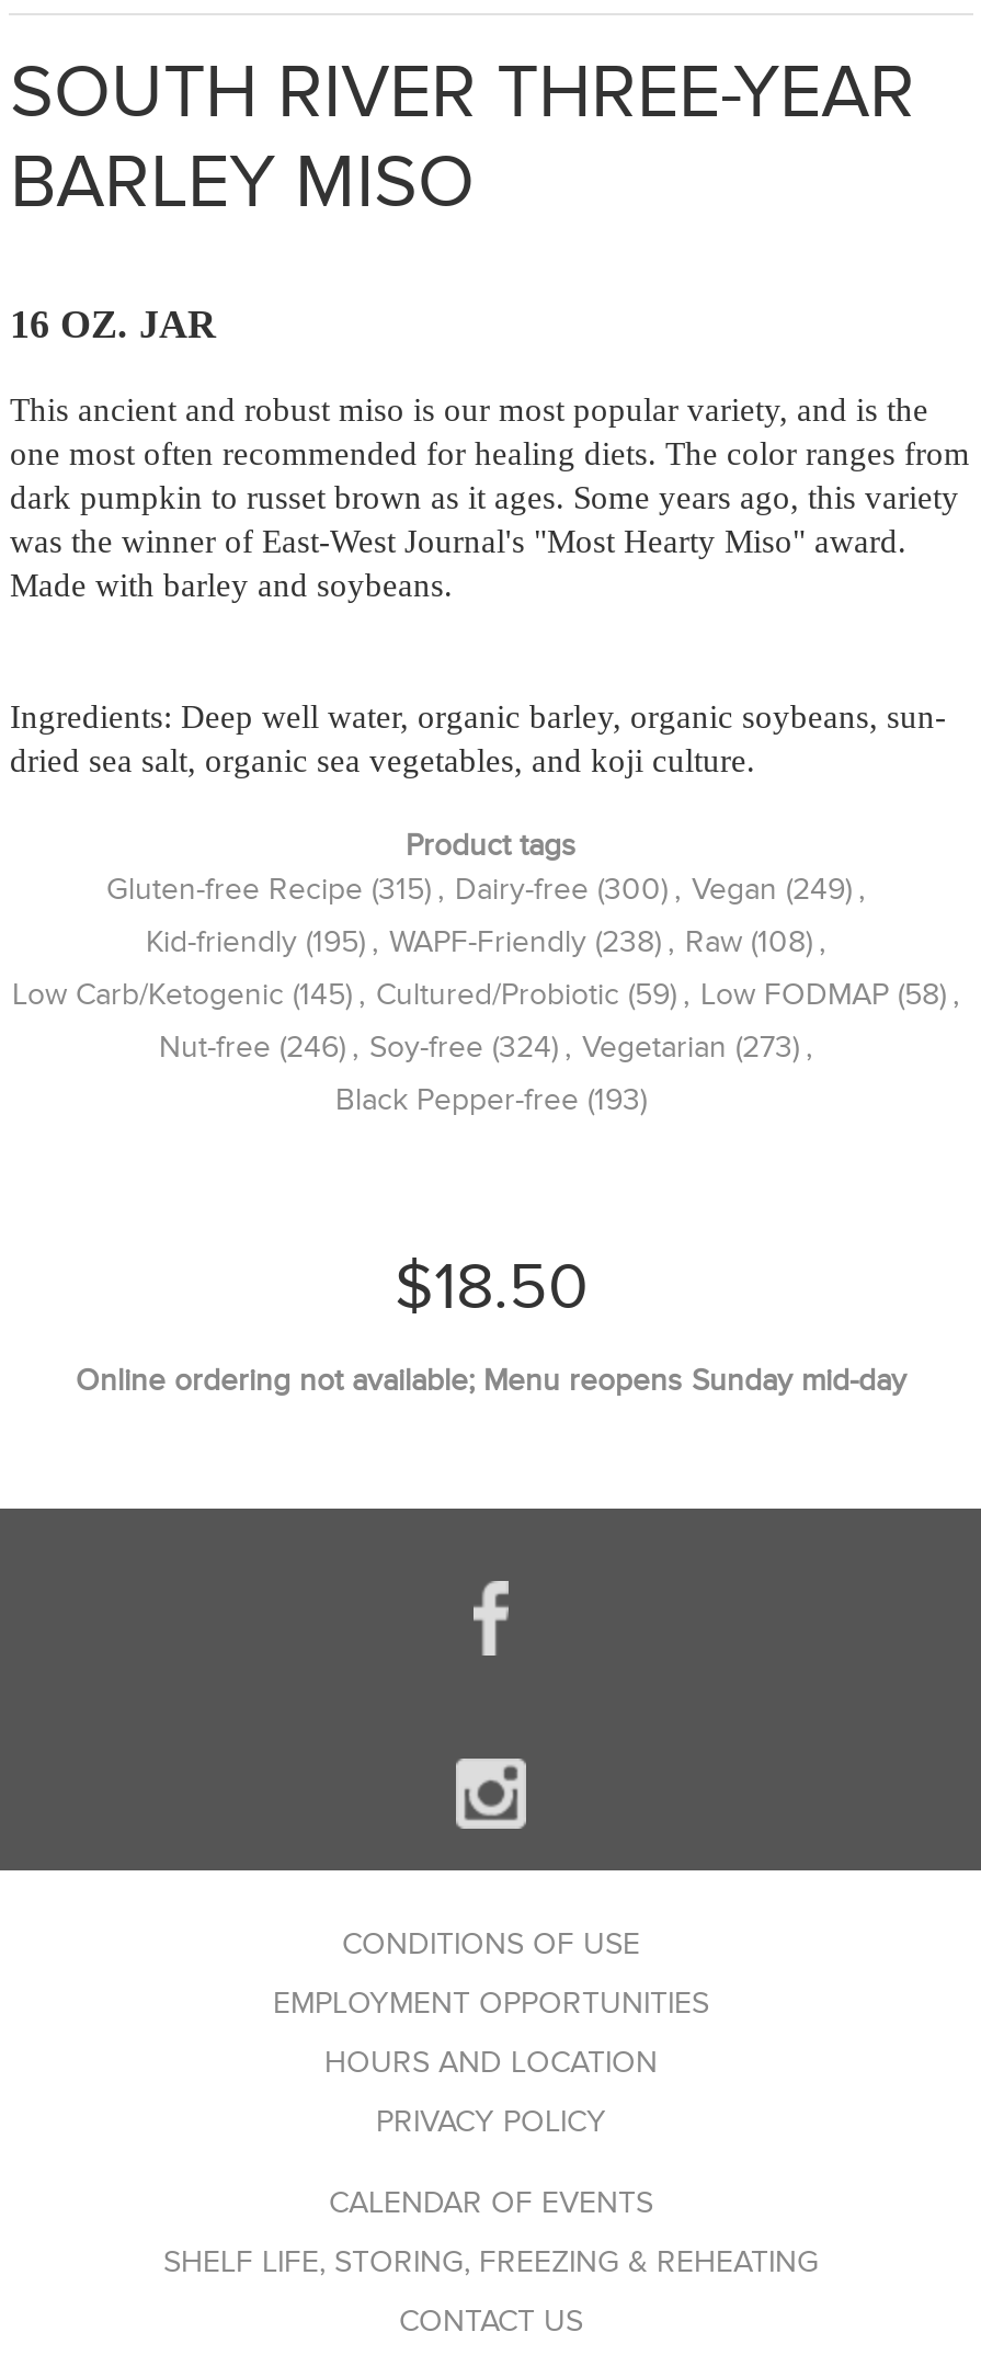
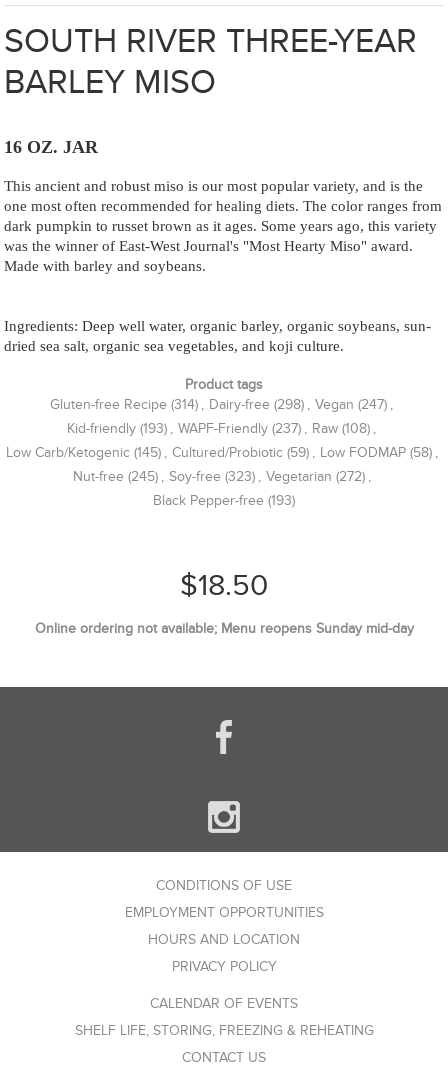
[106,871,865,908] Gluten-free Recipe (315) , Dairy-free (300) , Vegan (249) , -> [50,396,393,413] Gluten-free Recipe (314) , Dairy-free (298) , Vegan (247) ,
[146,924,825,961] Kid-friendly (195) , WAPF-Friendly (238) , Raw (108) , -> [67,420,376,437] Kid-friendly (193) , WAPF-Friendly (237) , Raw (108) ,
[159,1029,812,1066] Nut-free (246) , Soy-free (324) , Vegetarian (273) , -> [72,468,370,485] Nut-free (245) , Soy-free (323) , Vegetarian (272) ,

